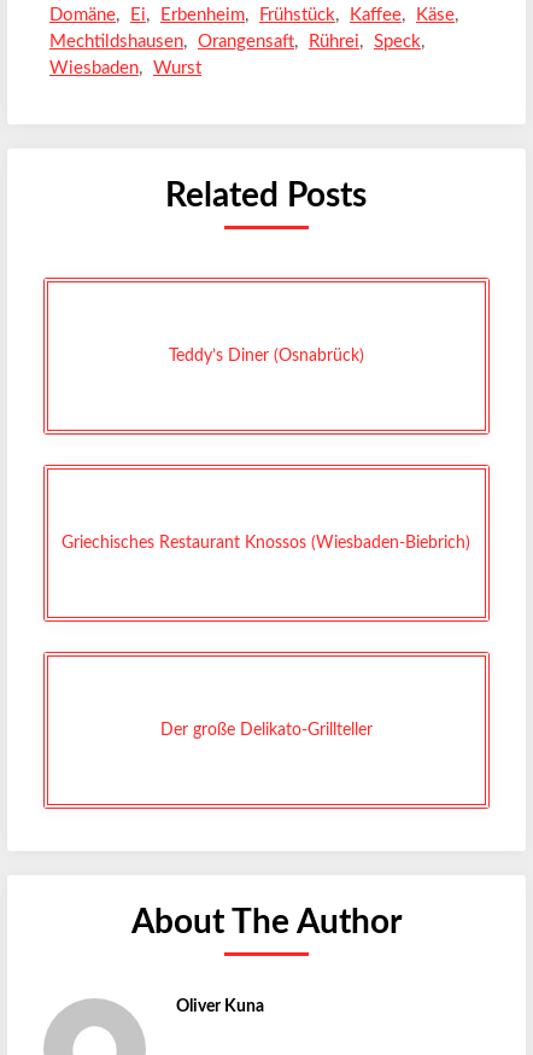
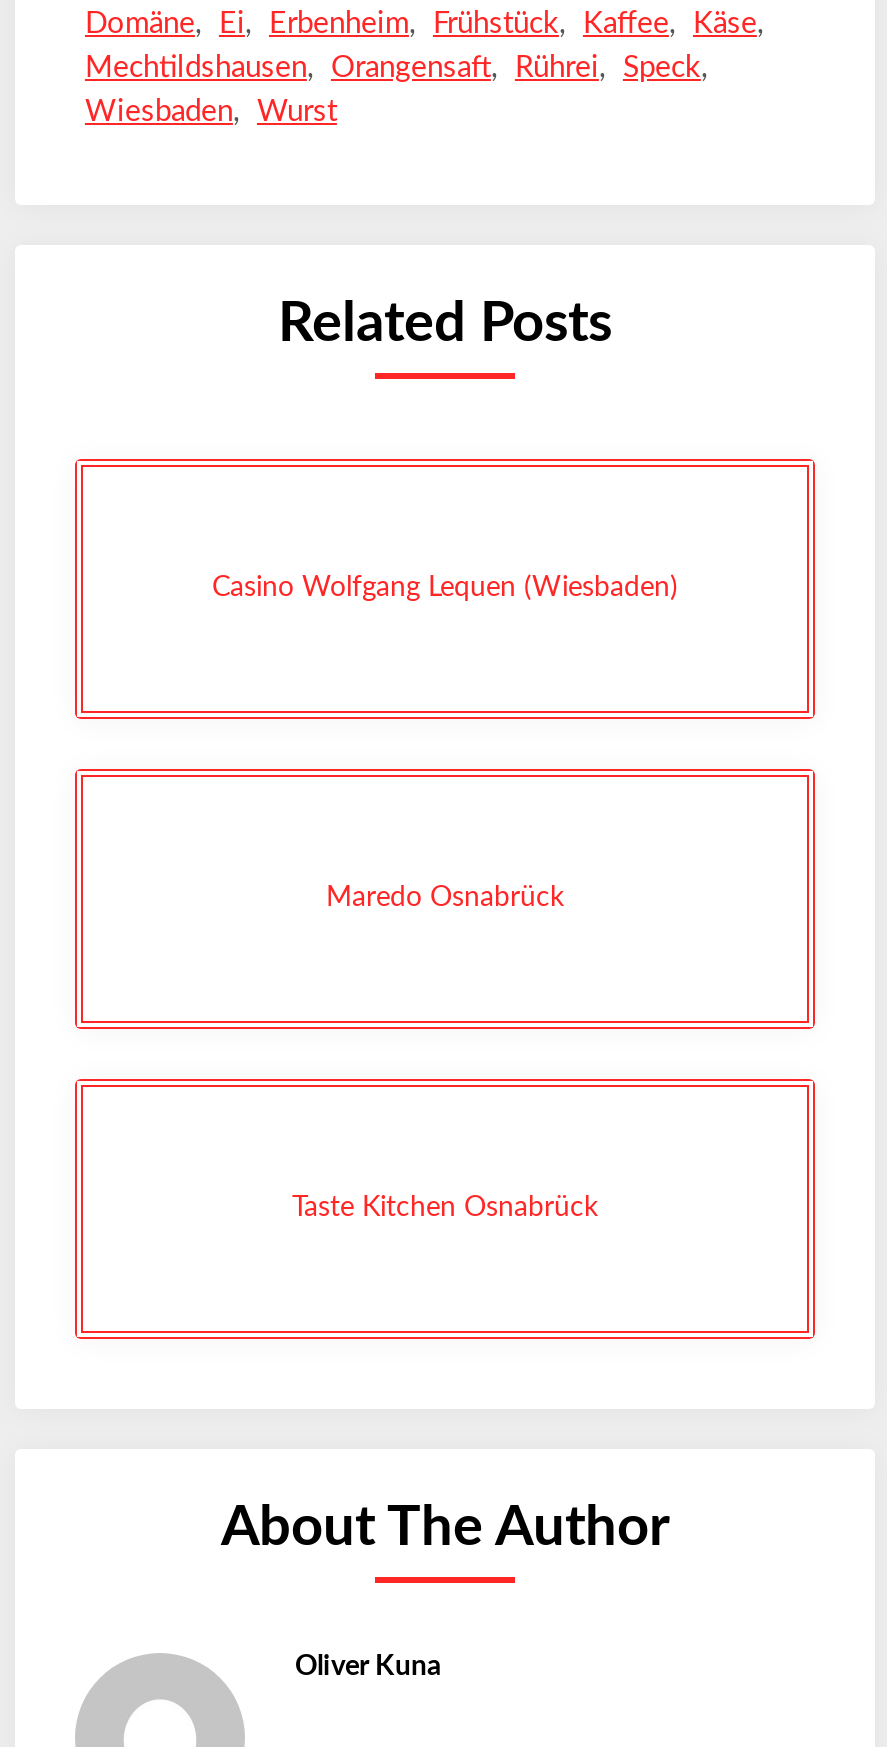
[169,347,364,364] Teddy’s Diner (Osnabrück) -> [212,573,678,601] Casino Wolfgang Lequen (Wiesbaden)
[62,534,471,551] Griechisches Restaurant Knossos (Wiesbaden-Biebrich) -> [326,883,564,911] Maredo Osnabrück
[160,721,373,738] Der große Delikato-Grillteller -> [292,1193,598,1221] Taste Kitchen Osnabrück

